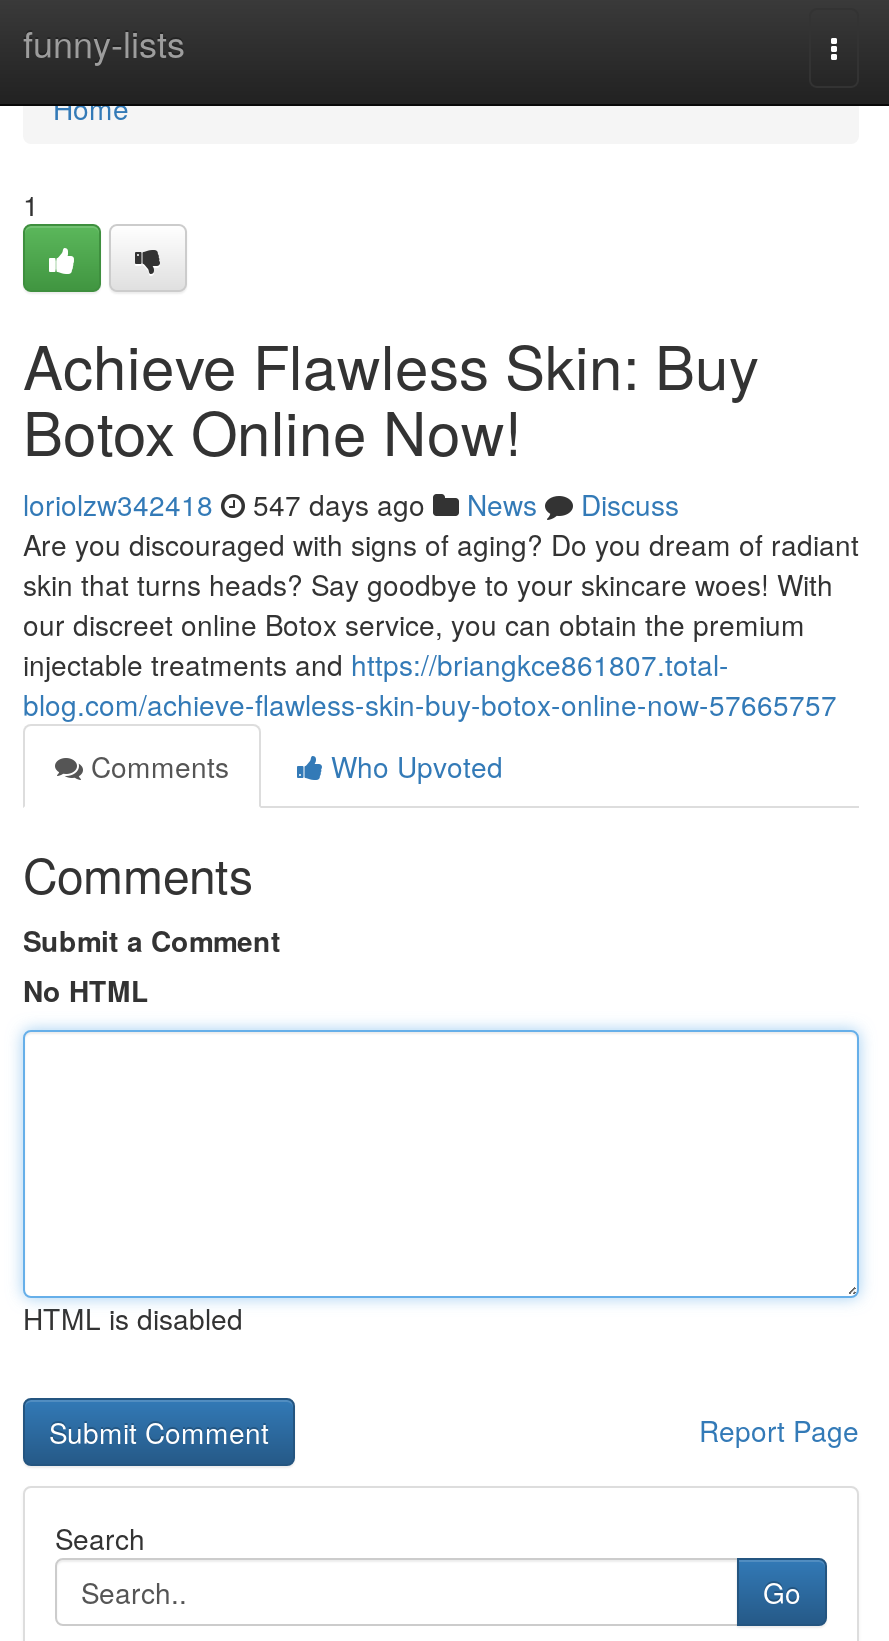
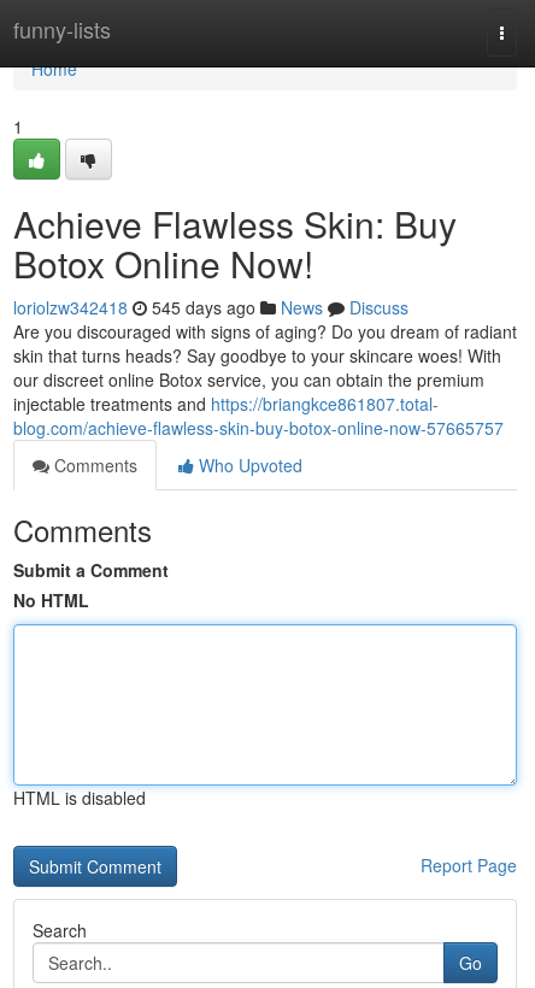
[23,484,679,524] loriolzw342418 547 days ago News Discuss -> [13,295,408,319] loriolzw342418 545 days ago News Discuss

